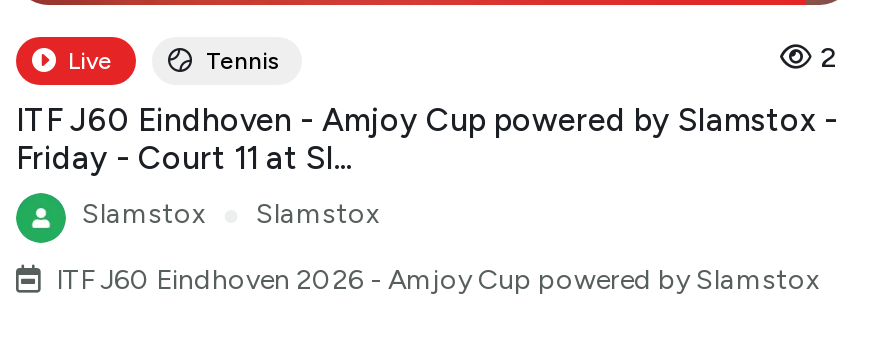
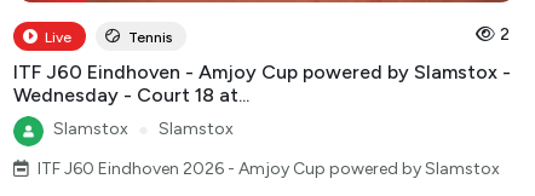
[16,139,352,177] Friday - Court 11 at Sl... -> [13,84,249,107] Wednesday - Court 18 at...

